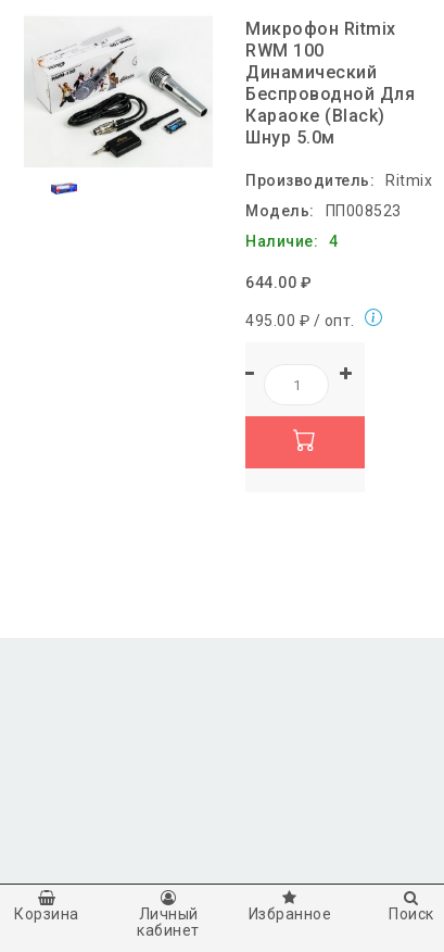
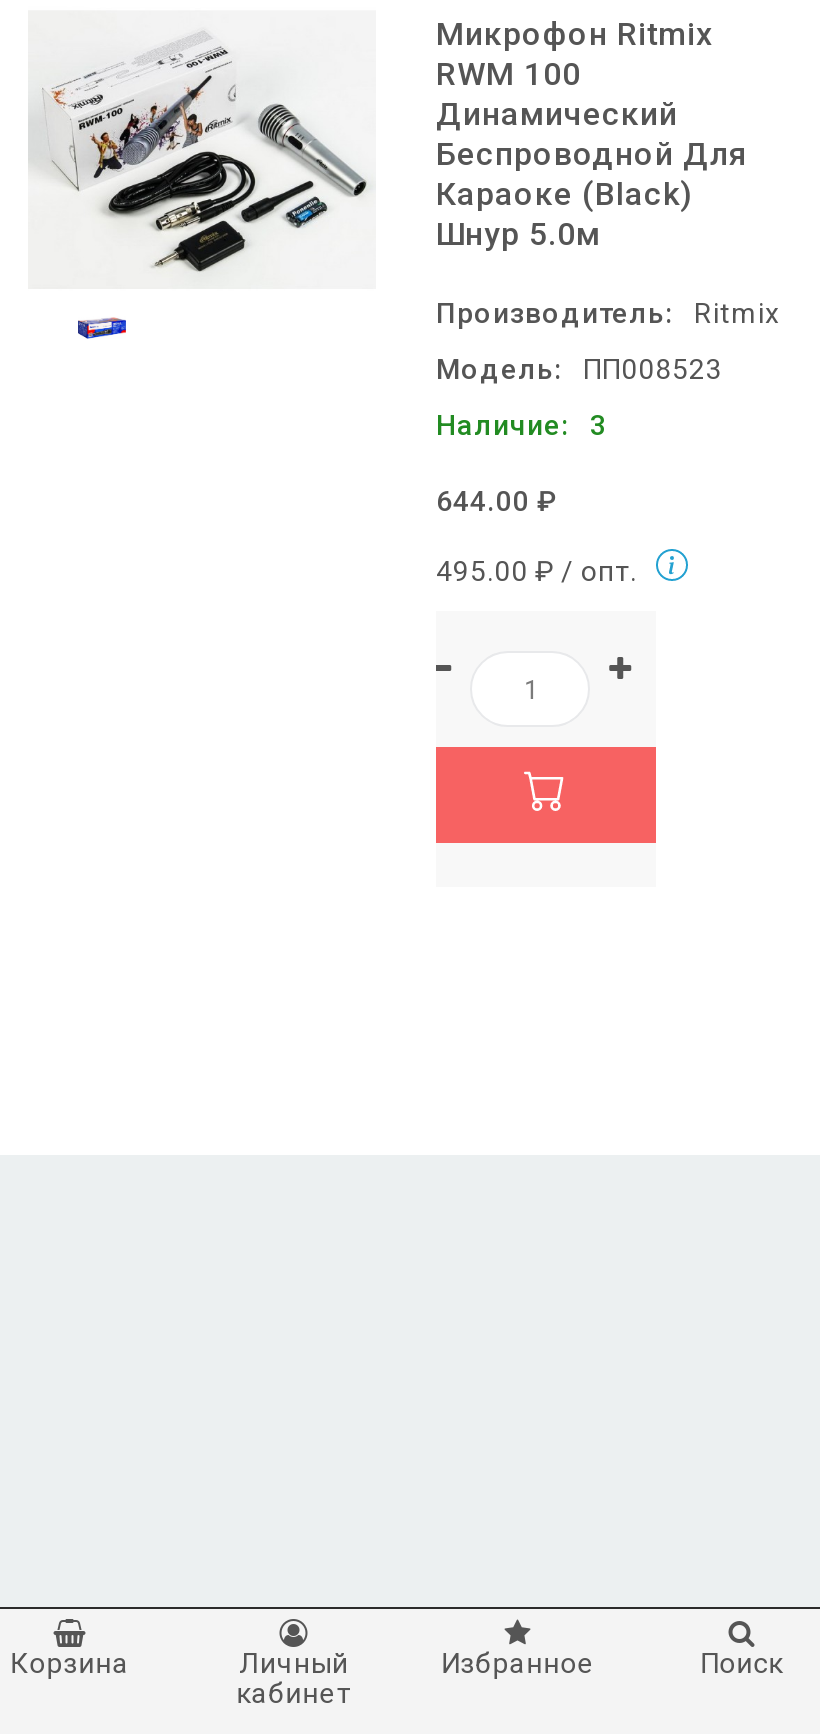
[245,233,338,250] Наличие: 4 -> [436,409,607,441] Наличие: 3

